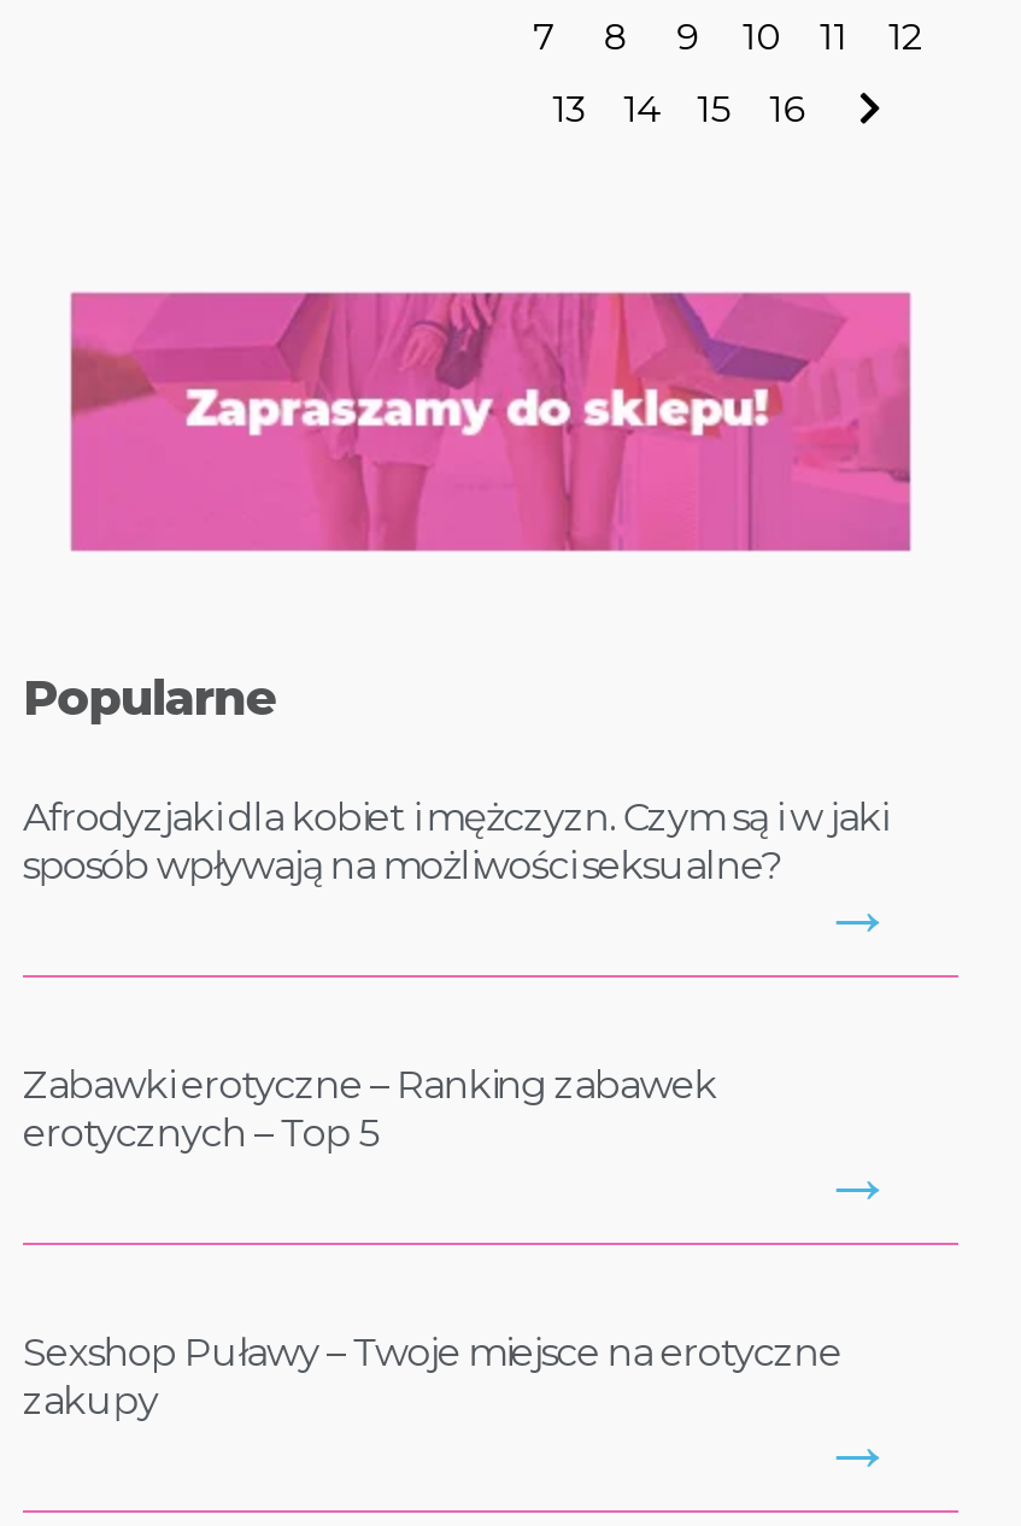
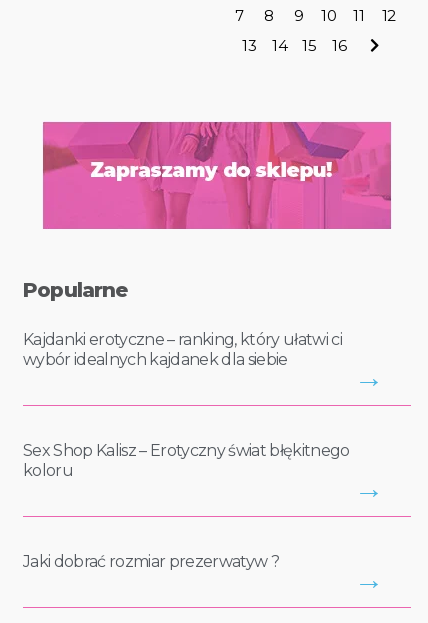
[23,793,886,887] Afrodyzjaki dla kobiet i mężczyzn. Czym są i w jaki | sposób wpływają na możliwości seksualne? -> [23,330,342,369] Kajdanki erotyczne – ranking, który ułatwi ci | wybór idealnych kajdanek dla siebie
[23,1061,717,1155] Zabawki erotyczne – Ranking zabawek | erotycznych – Top 5 -> [23,441,350,480] Sex Shop Kalisz – Erotyczny świat błękitnego | koloru
[23,1329,841,1423] Sexshop Puławy – Twoje miejsce na erotyczne | zakupy -> [23,552,279,571] Jaki dobrać rozmiar prezerwatyw ?

